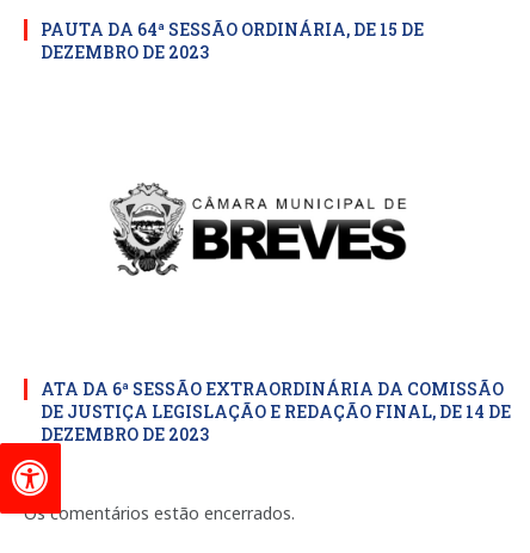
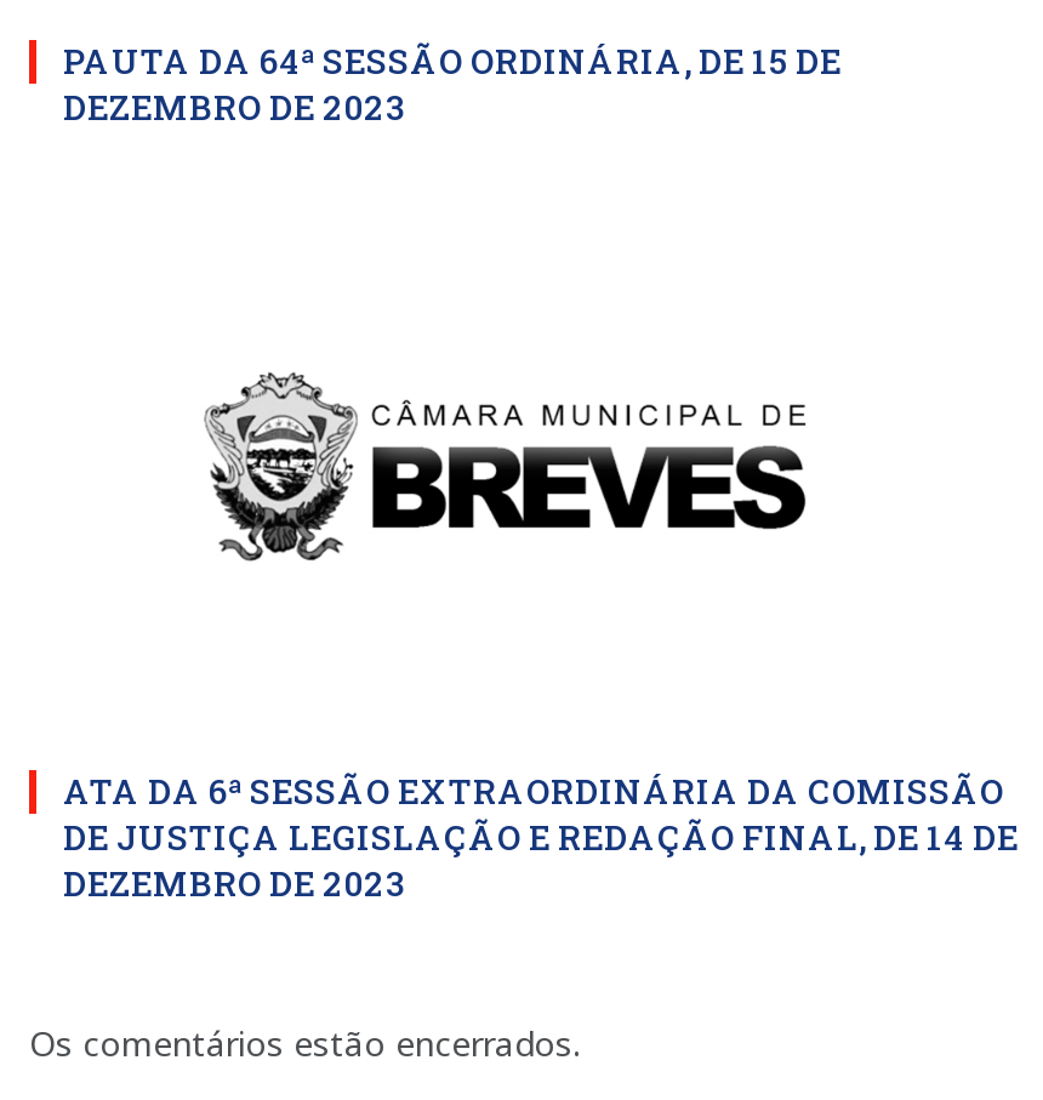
[4,442,62,515] [image] -> none

